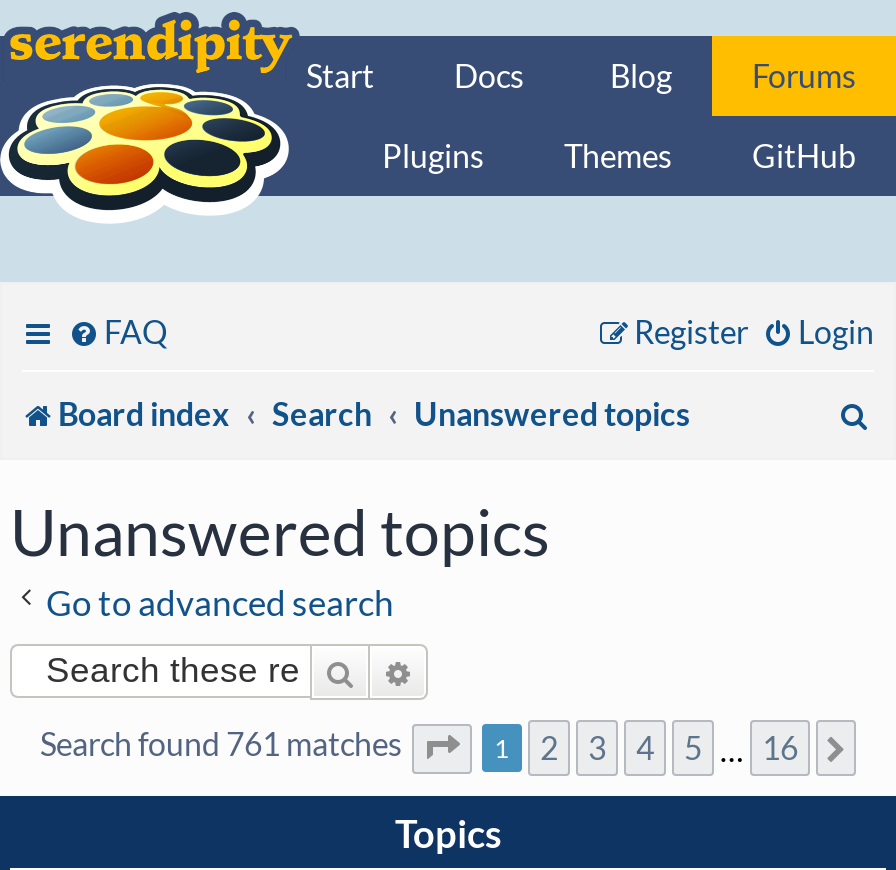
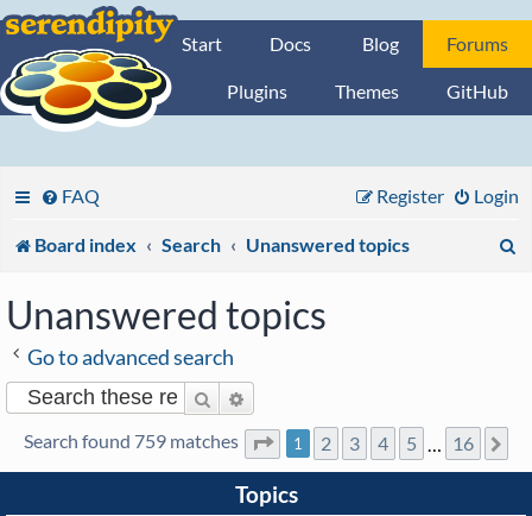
[40,724,408,762] Search found 761 matches -> [24,429,242,452] Search found 759 matches

